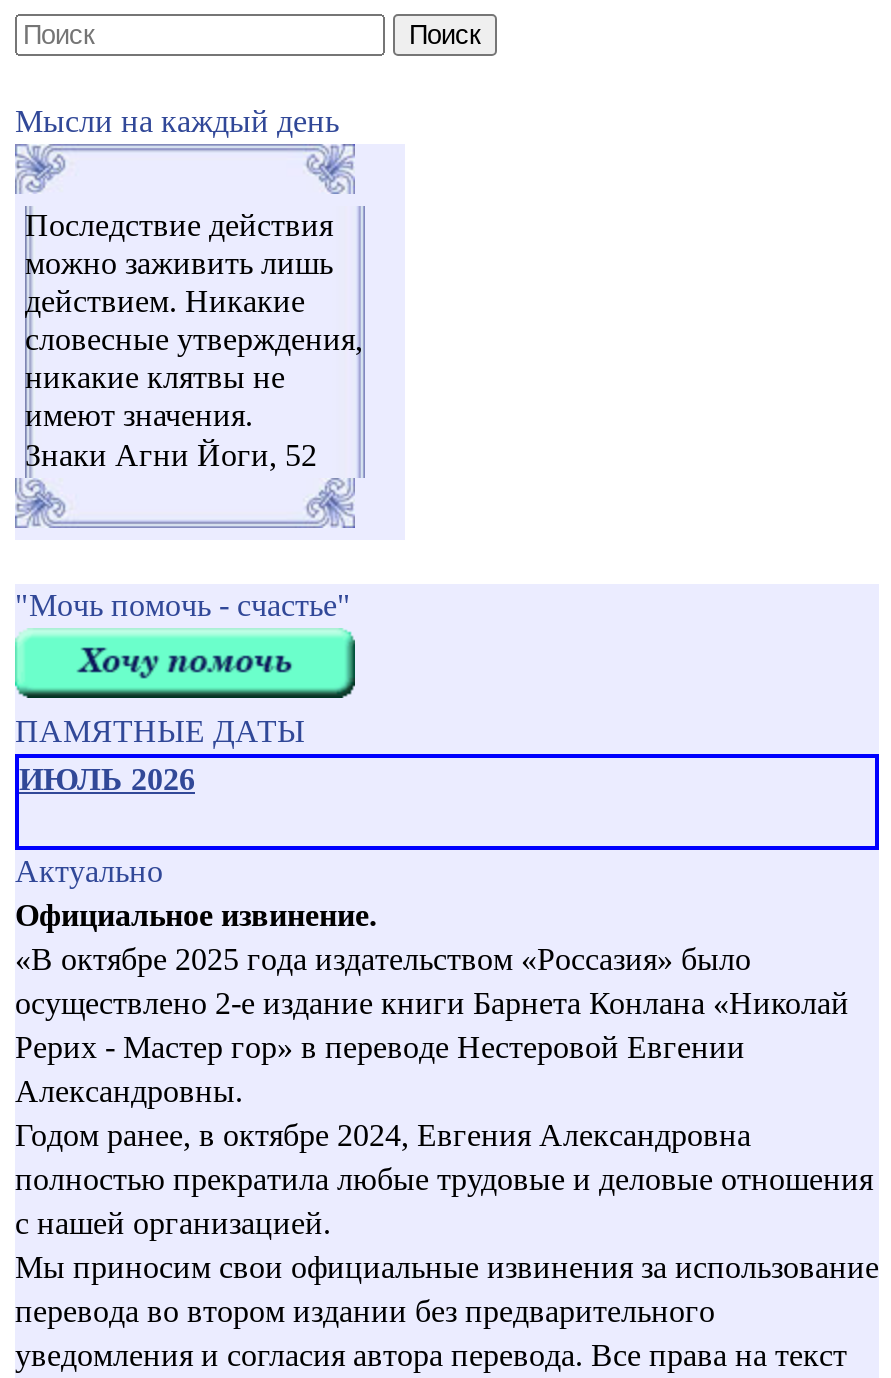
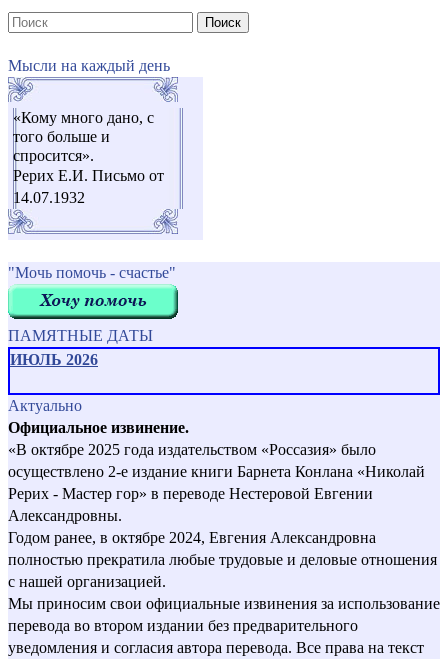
[25,209,363,473] Последствие действия | можно заживить лишь | действием. Никакие | словесные утверждения, | никакие клятвы не | имеют значения. | Знаки Агни Йоги, 52 -> [13,109,164,206] «Кому много дано, с | того больше и | спросится». | Рерих Е.И. Письмо от | 14.07.1932

